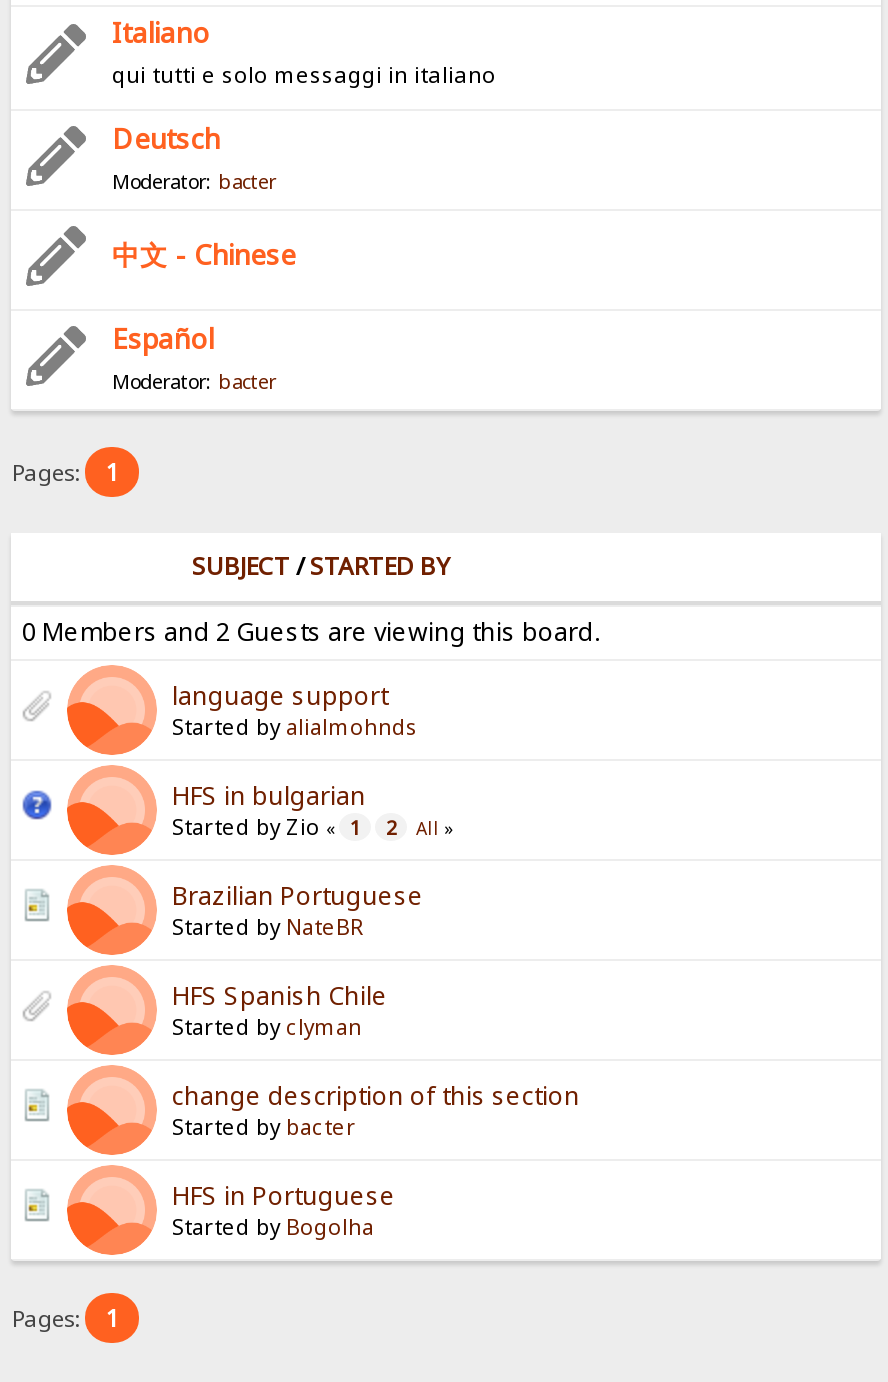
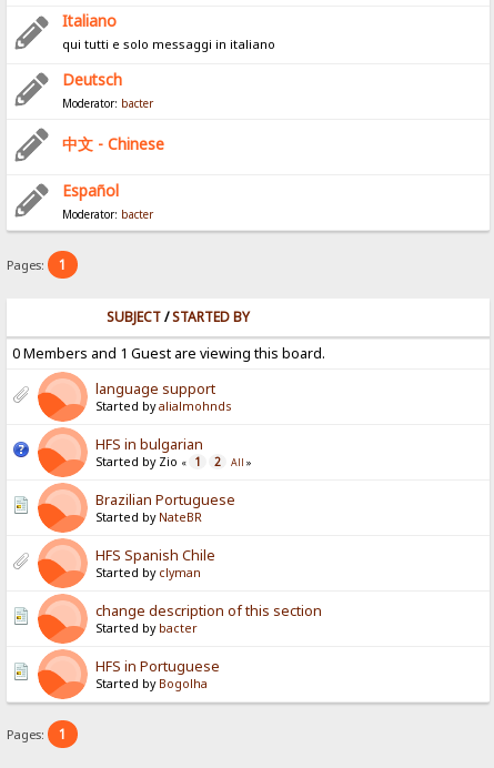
[22,616,600,650] 0 Members and 2 Guests are viewing this board. -> [13,344,326,363] 0 Members and 1 Guest are viewing this board.

